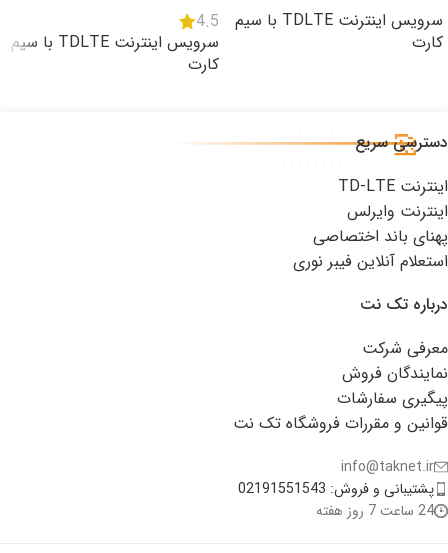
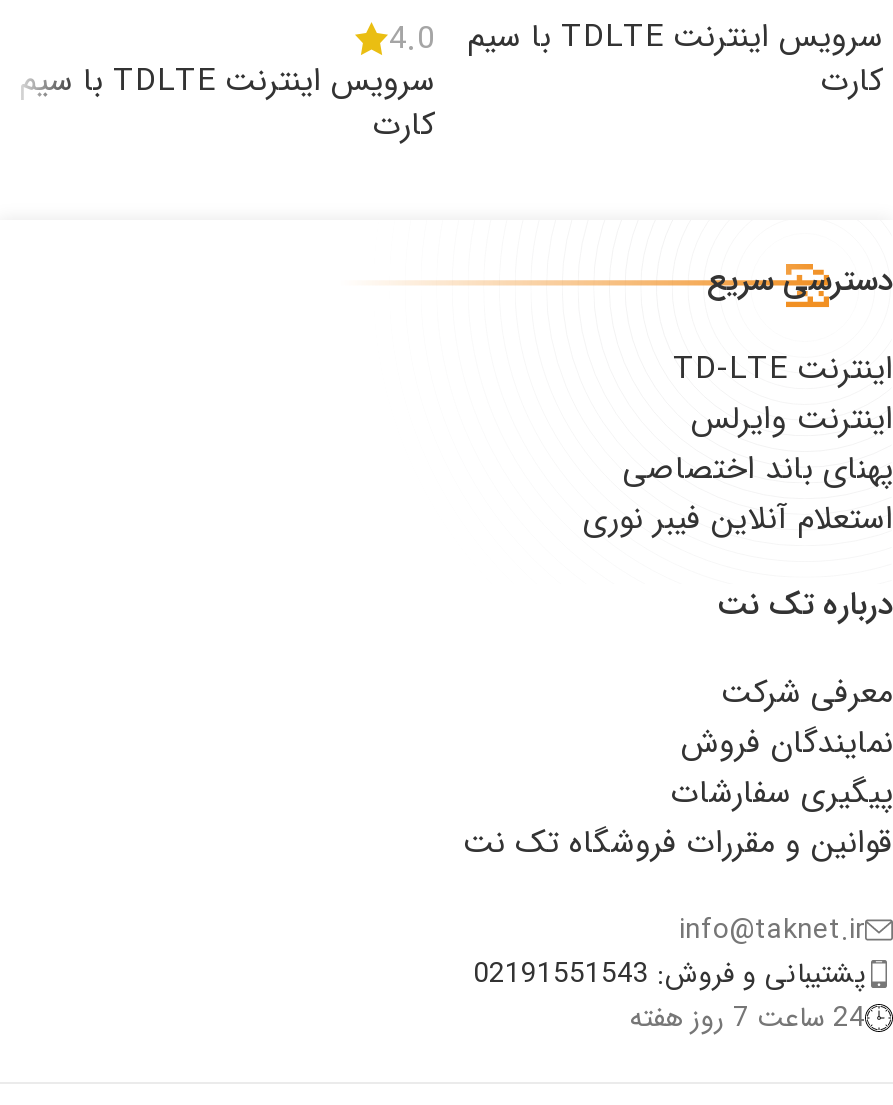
[196,9,219,34] 4.5 -> [389,14,435,64] 4.0

